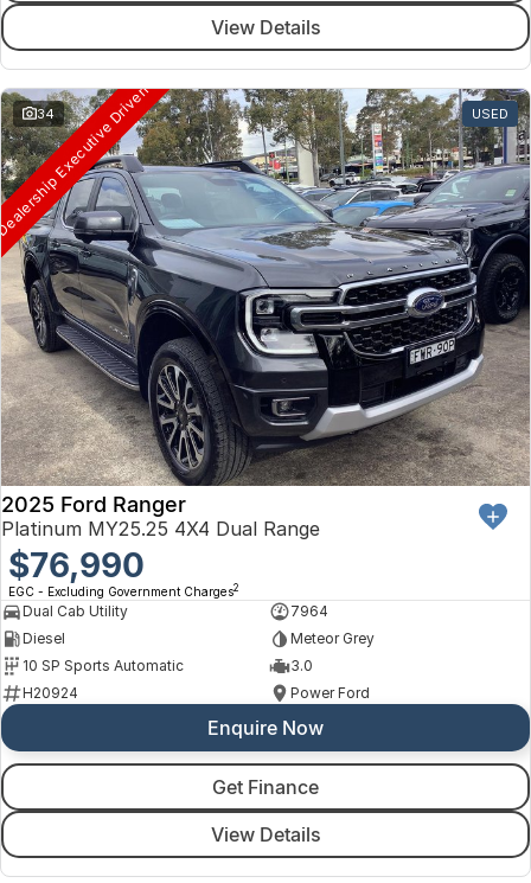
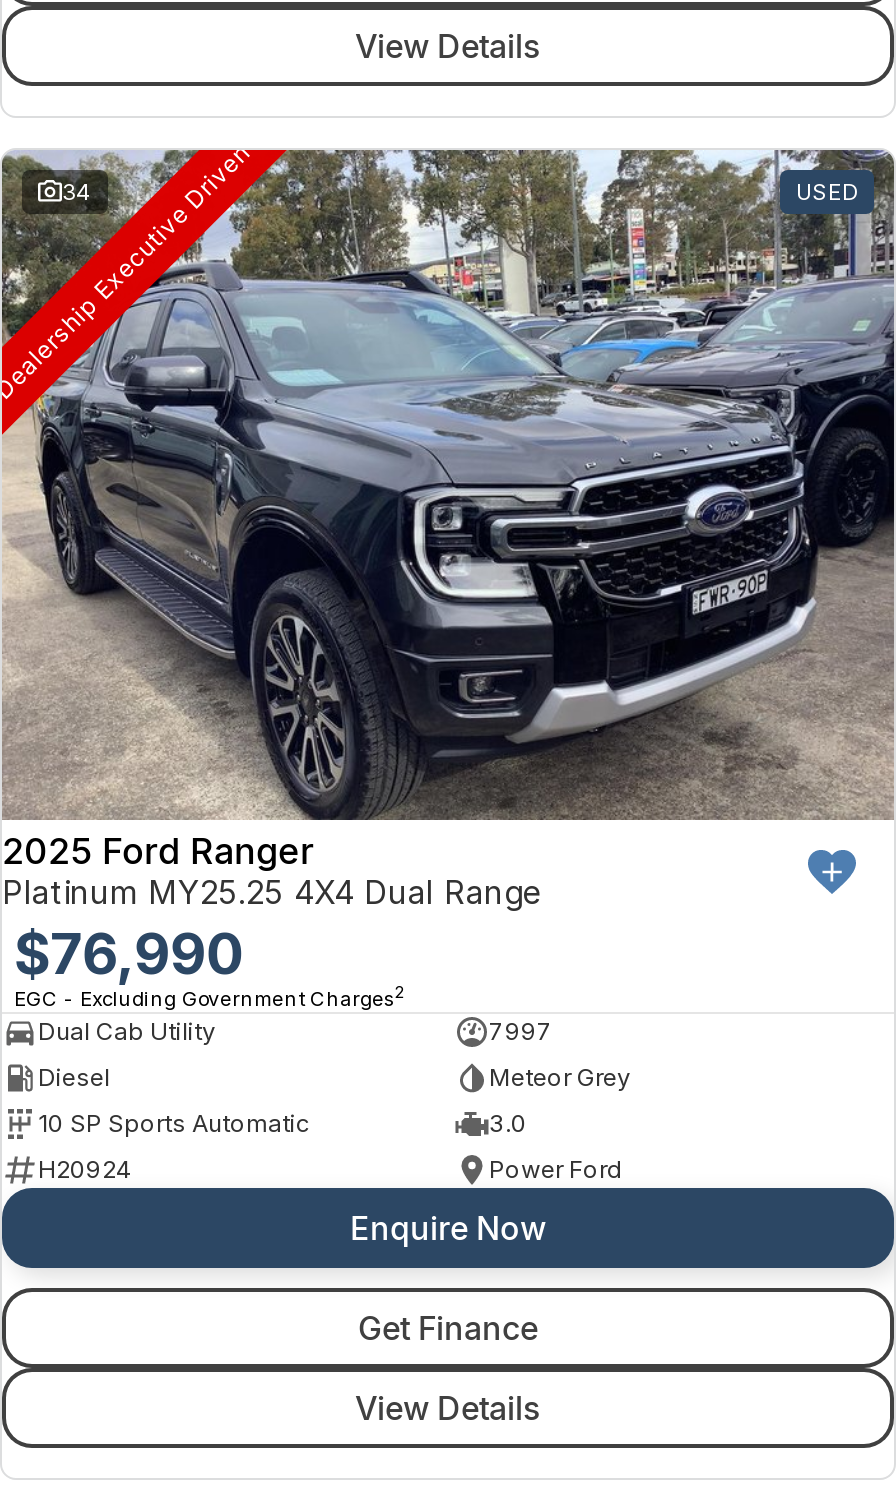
[290,602,328,620] 7964 -> [489,1016,553,1046] 7997

